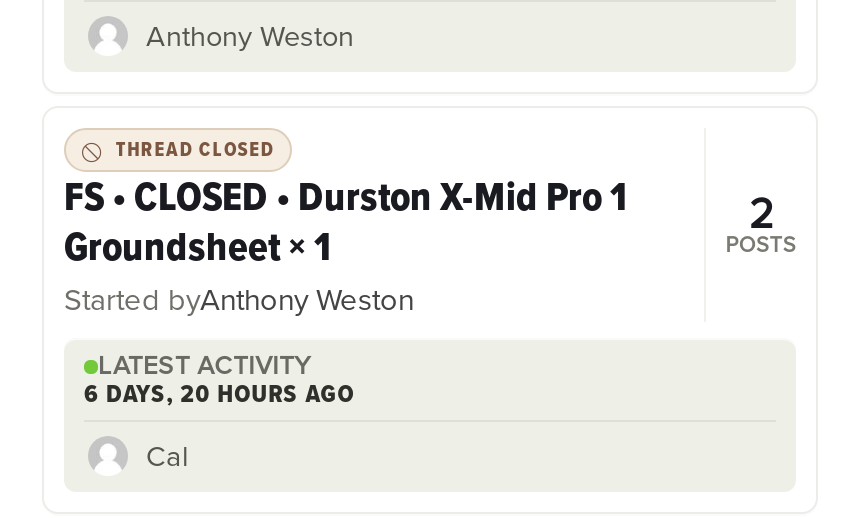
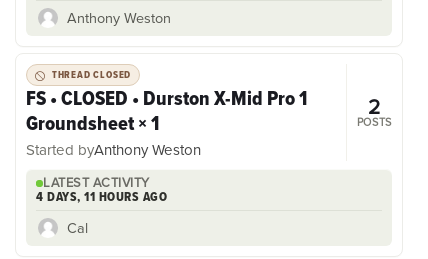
[84,378,354,410] 6 DAYS, 20 HOURS AGO -> [36,189,167,205] 4 DAYS, 11 HOURS AGO

